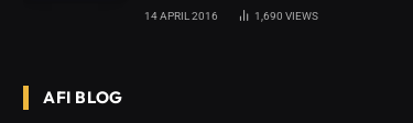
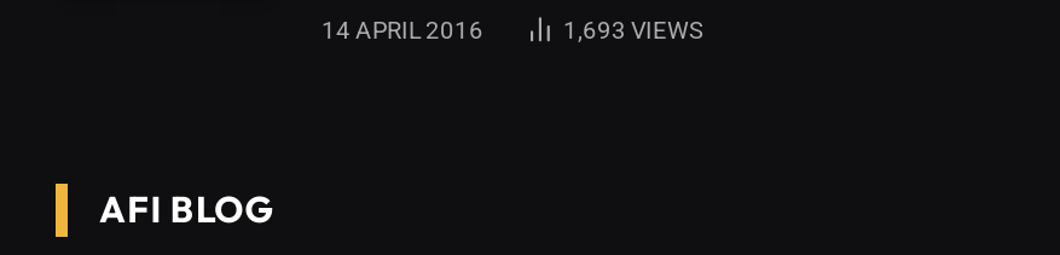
[254,10,318,22] 1,690 VIEWS -> [563,16,703,43] 1,693 VIEWS

